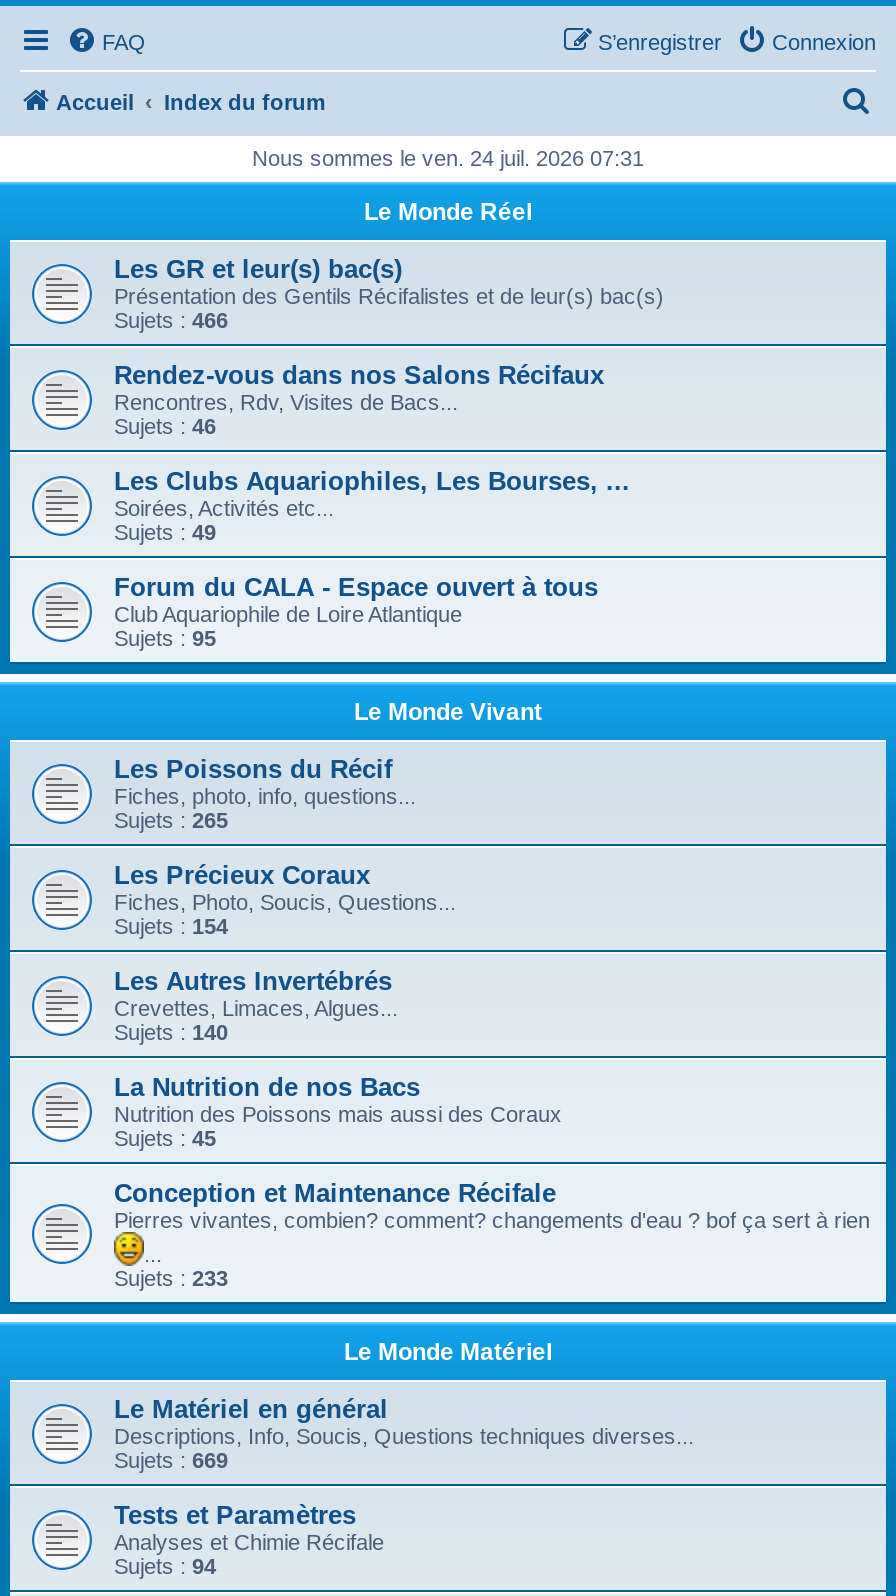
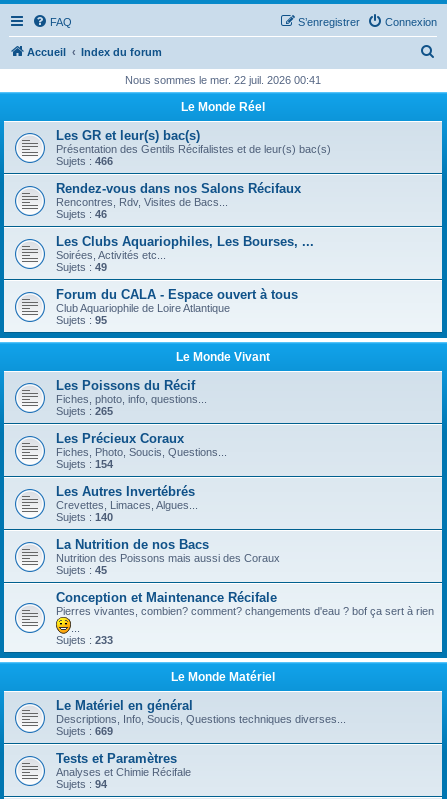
[252,146,644,170] Nous sommes le ven. 24 juil. 2026 07:31 -> [125,74,321,86] Nous sommes le mer. 22 juil. 2026 00:41

